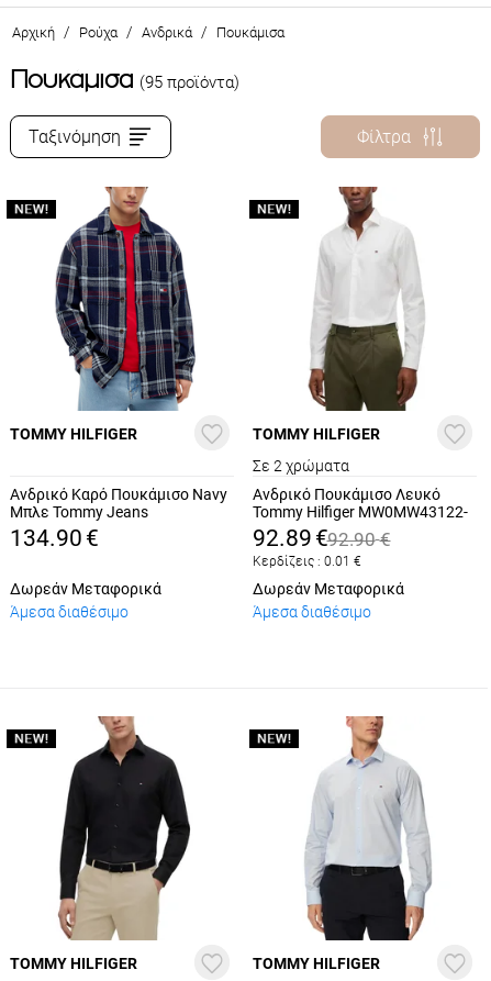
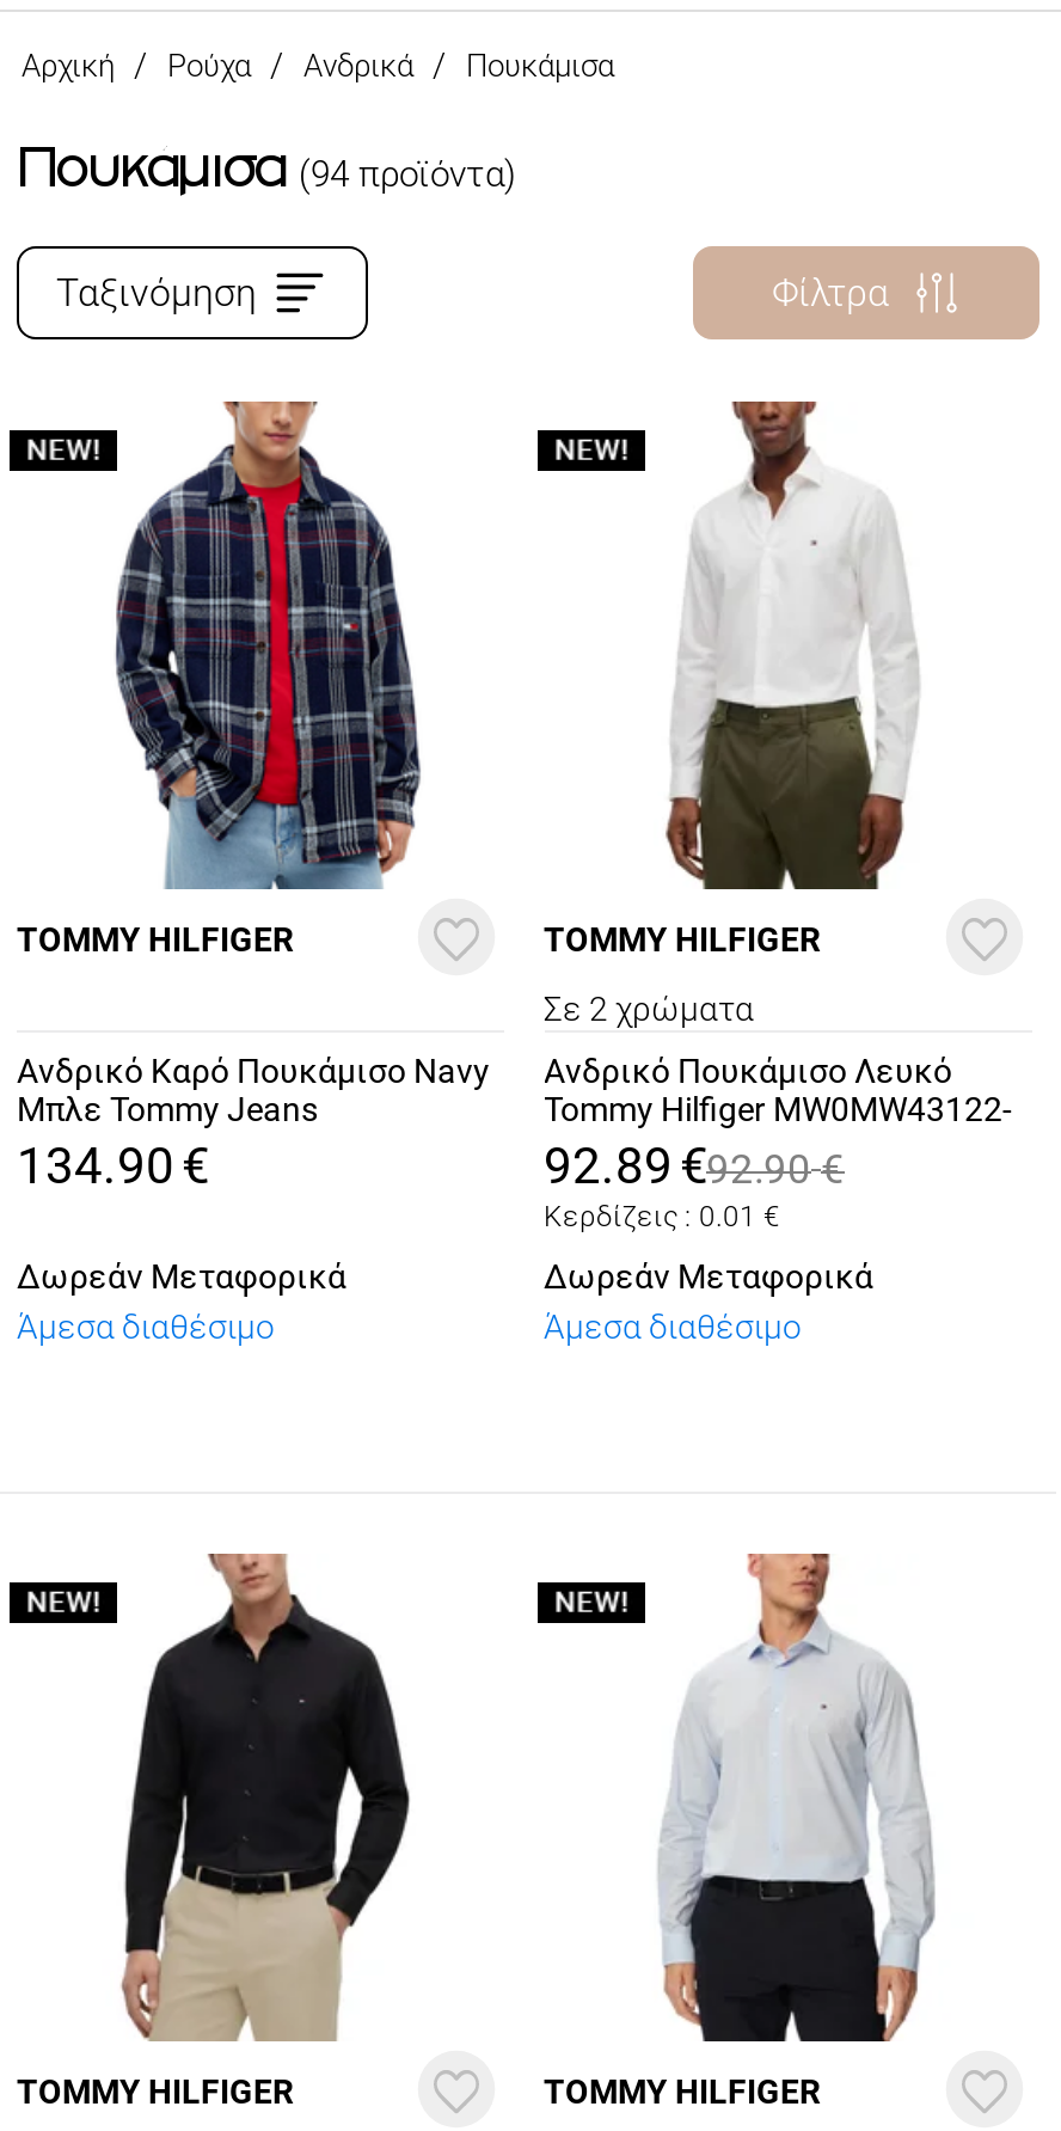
[10,67,239,93] Πουκάμισα (95 προϊόντα) -> [17,141,516,198] Πουκάμισα (94 προϊόντα)

